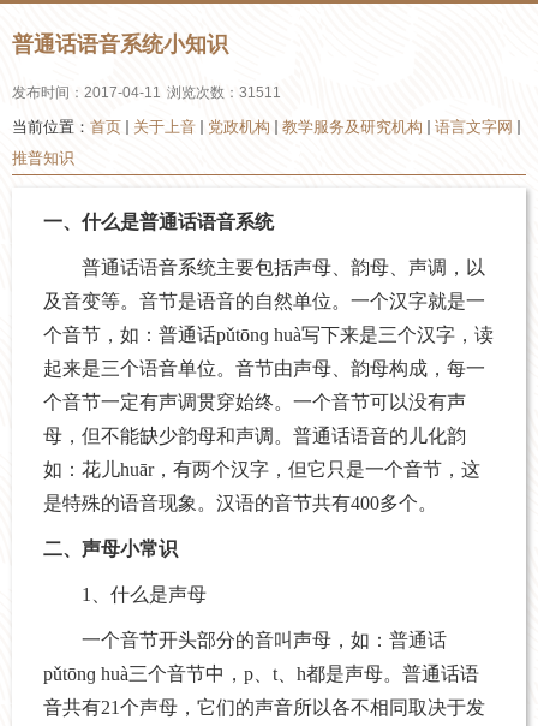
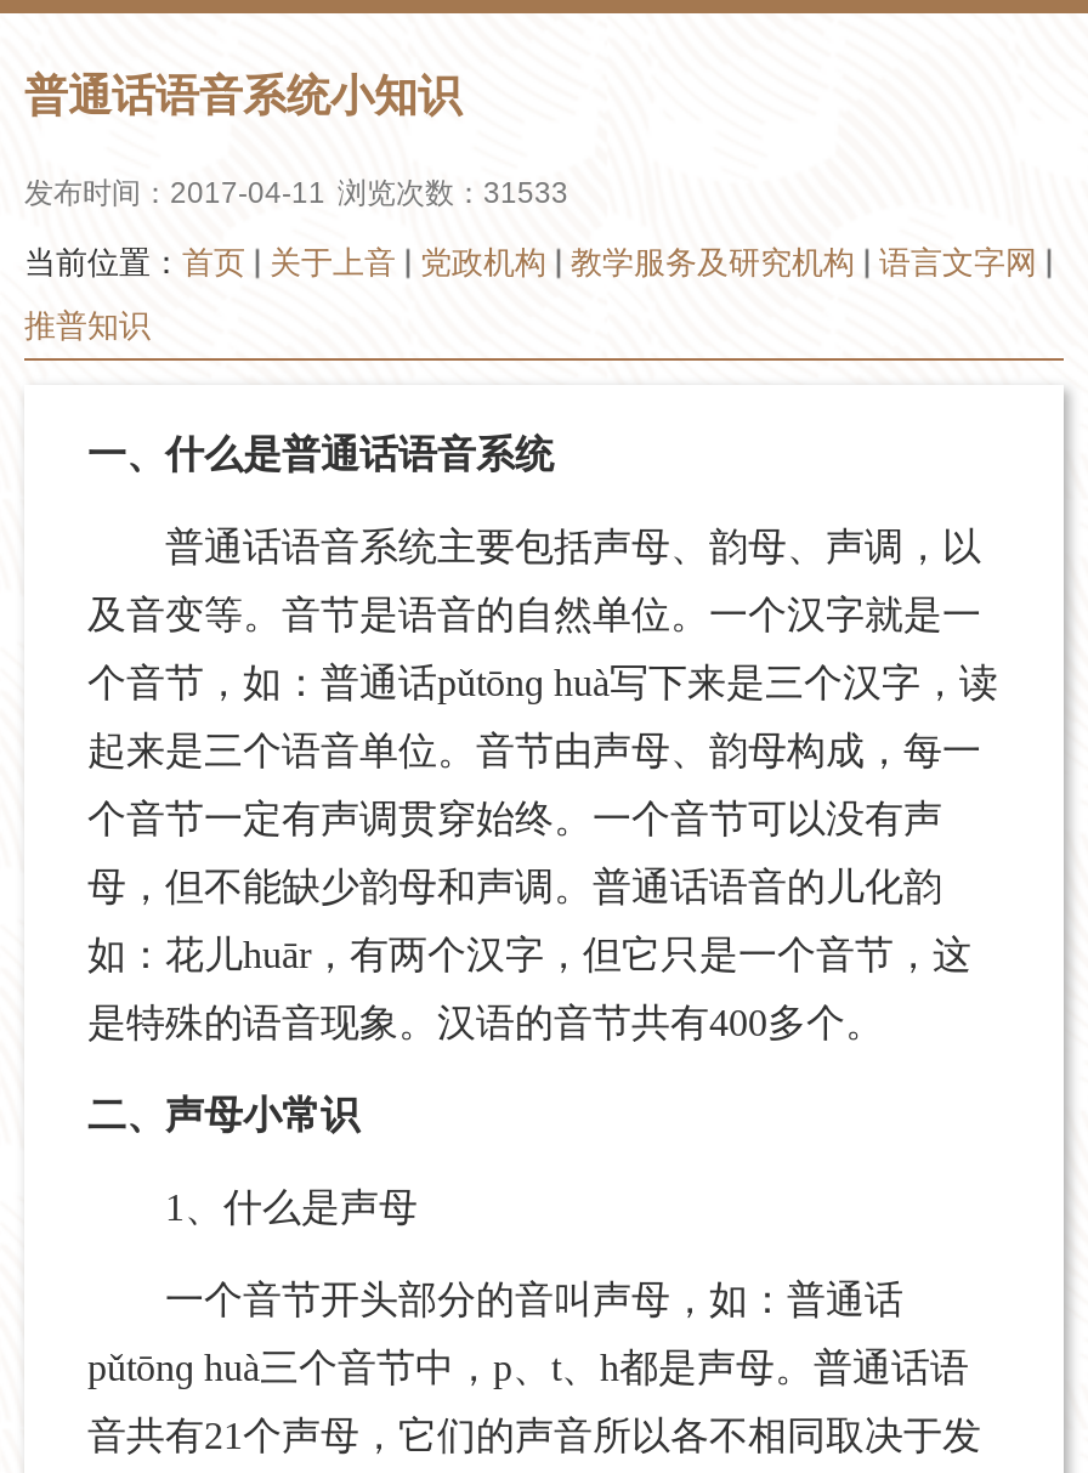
[12,84,281,101] 发布时间：2017-04-11 浏览次数：31511 -> [24,176,568,210] 发布时间：2017-04-11 浏览次数：31533

